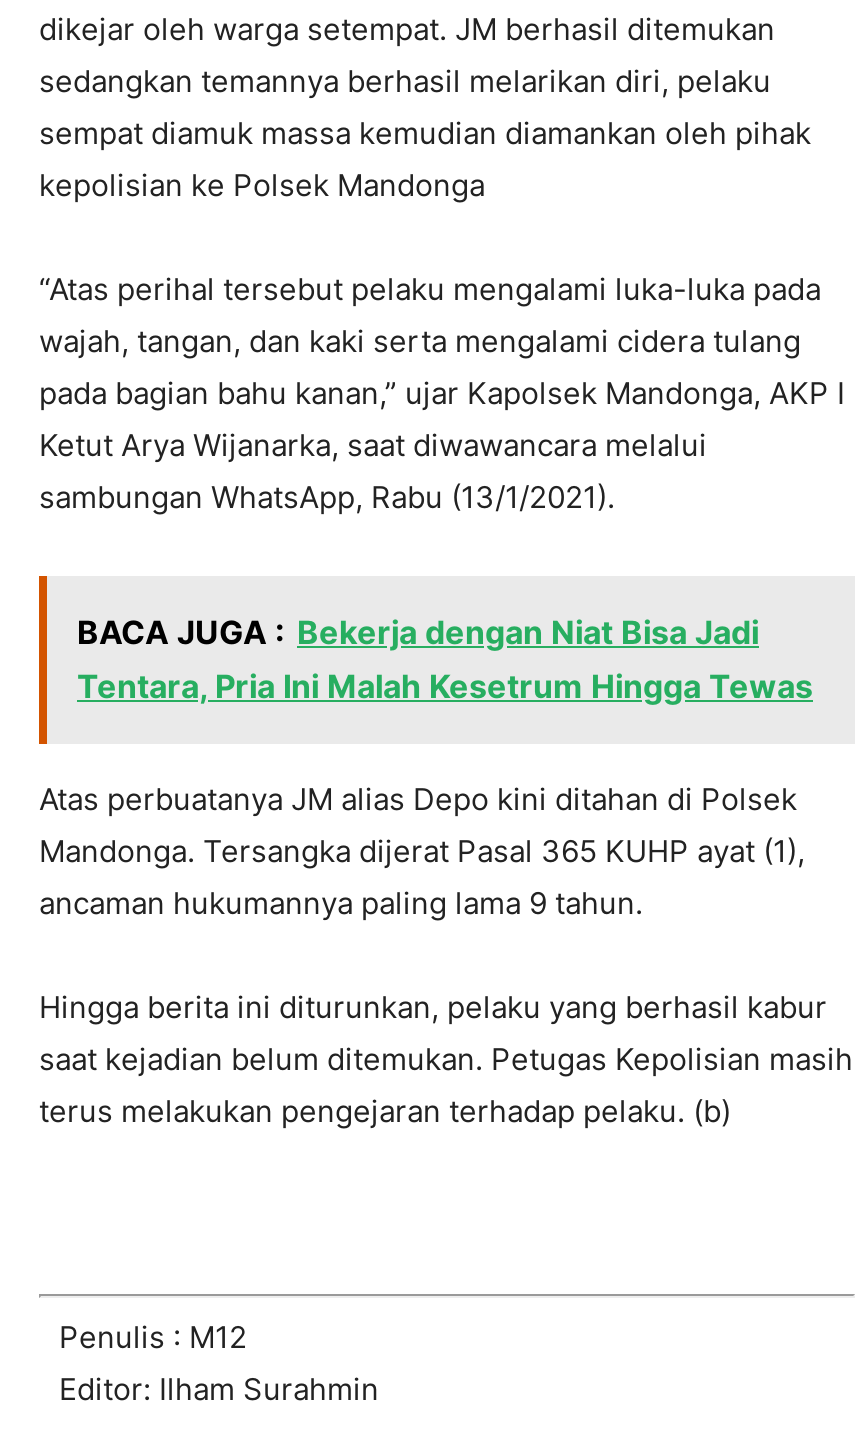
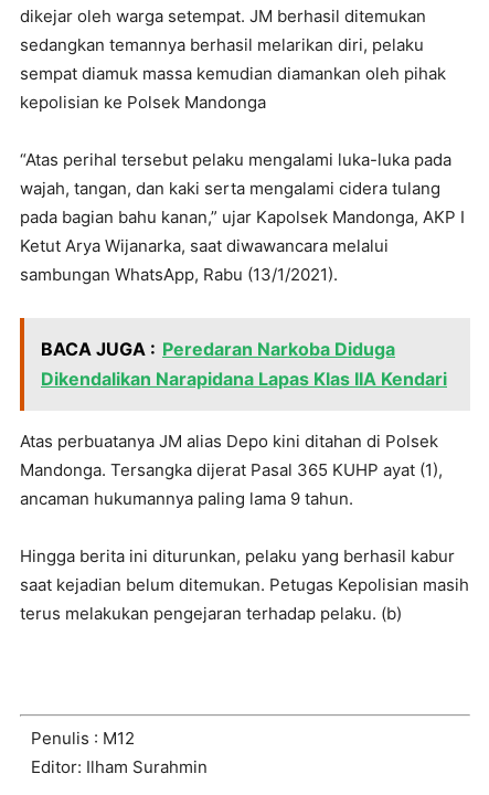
[77,612,813,706] BACA JUGA : Bekerja dengan Niat Bisa Jadi | Tentara, Pria Ini Malah Kesetrum Hingga Tewas -> [41,338,447,390] BACA JUGA : Peredaran Narkoba Diduga | Dikendalikan Narapidana Lapas Klas IIA Kendari

